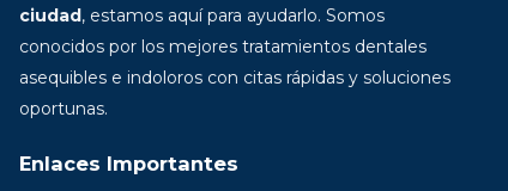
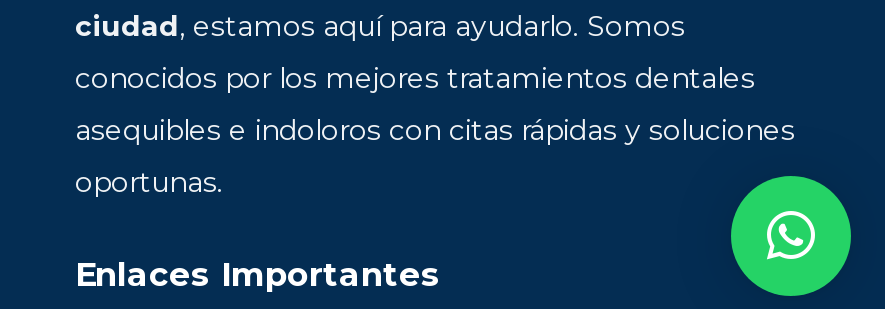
none -> [729,174,853,298] [image]

